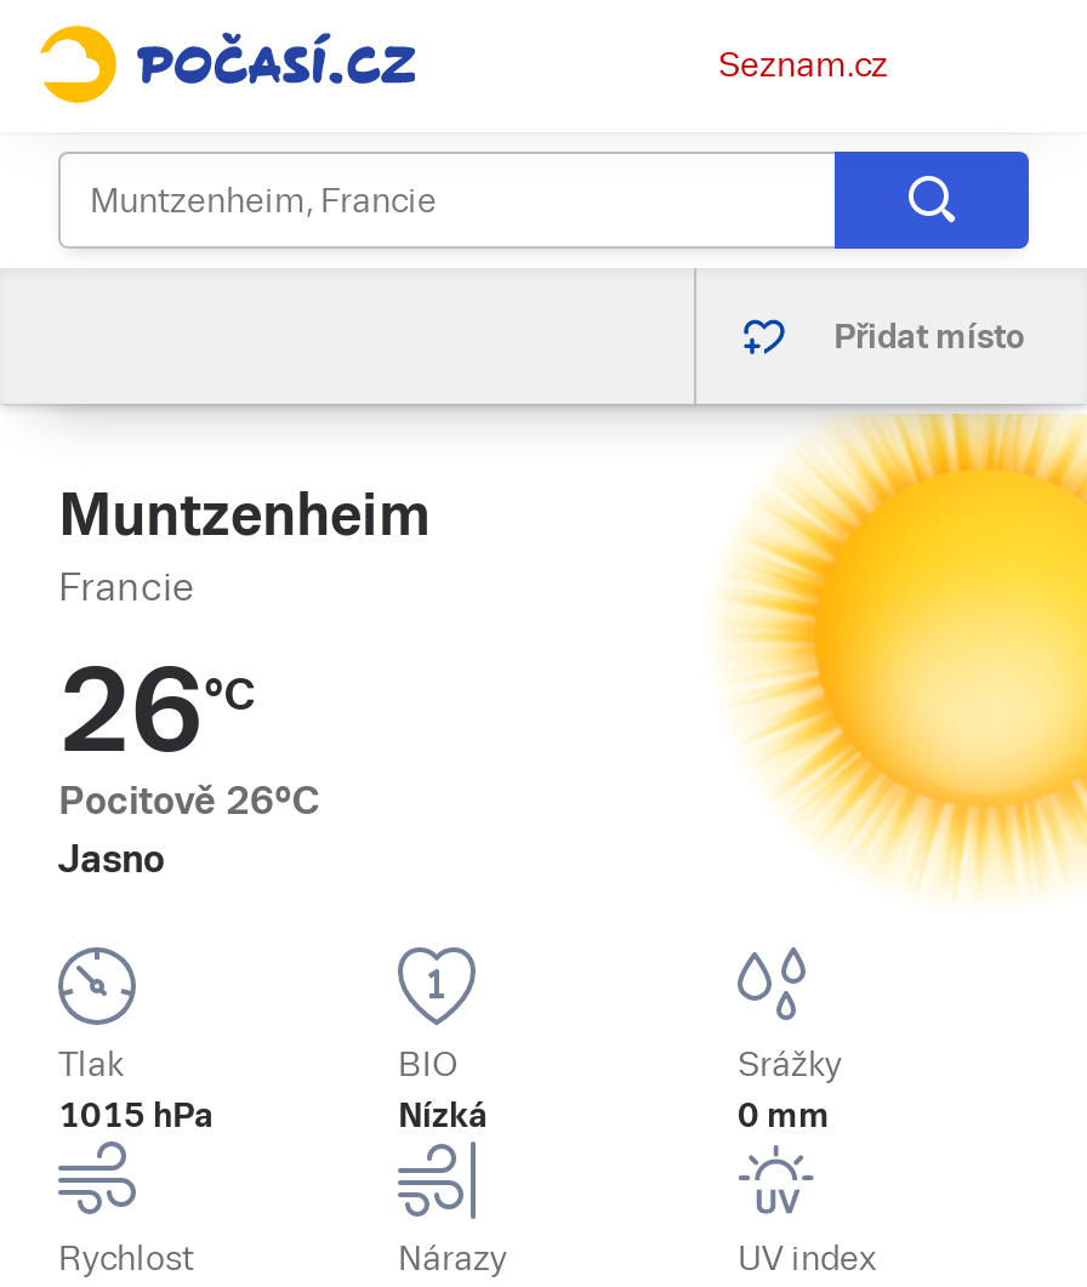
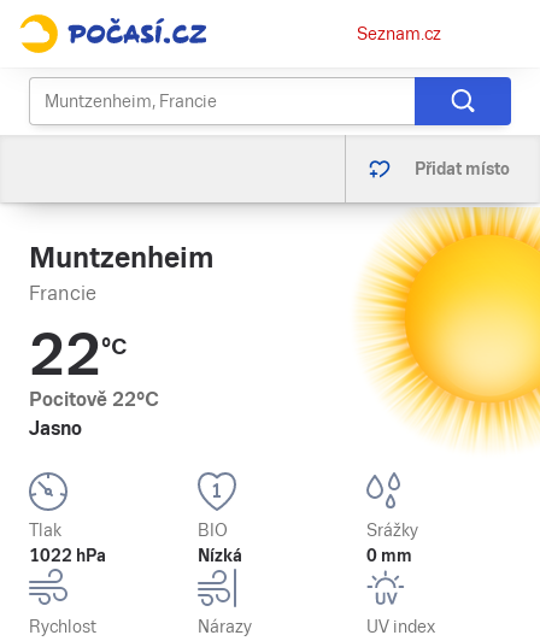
[58,644,255,778] 26°C -> [29,322,127,388] 22°C
[58,778,320,824] Pocitově 26°C -> [29,388,159,411] Pocitově 22°C
[58,1095,214,1134] 1015 hPa -> [29,546,106,565] 1022 hPa

